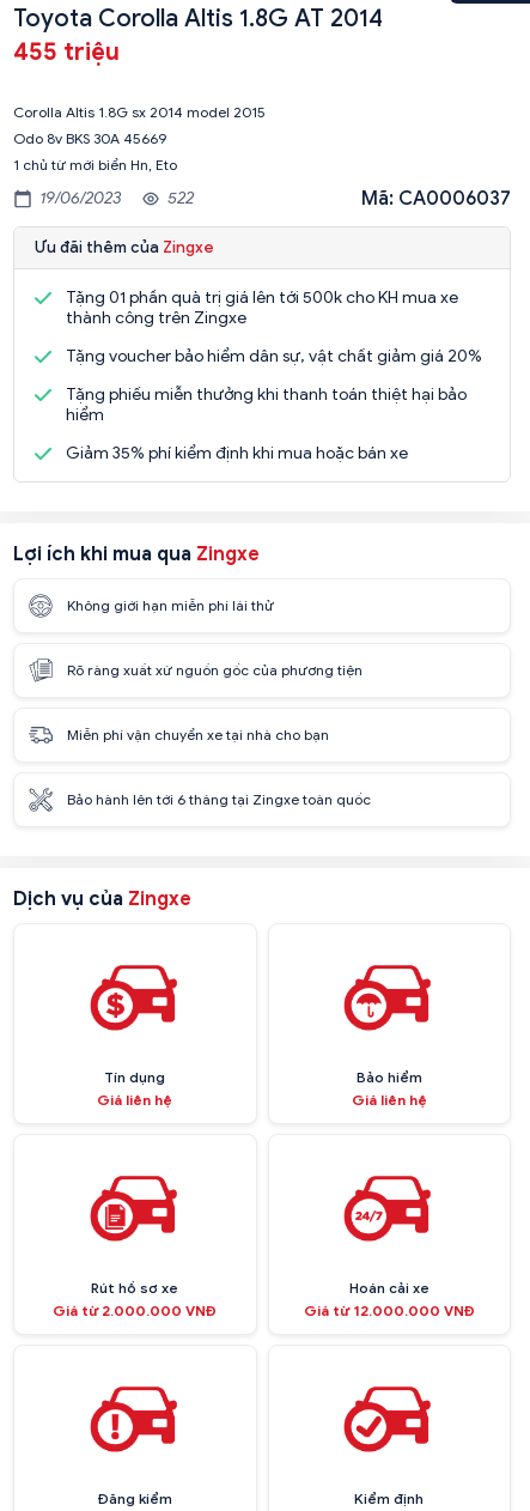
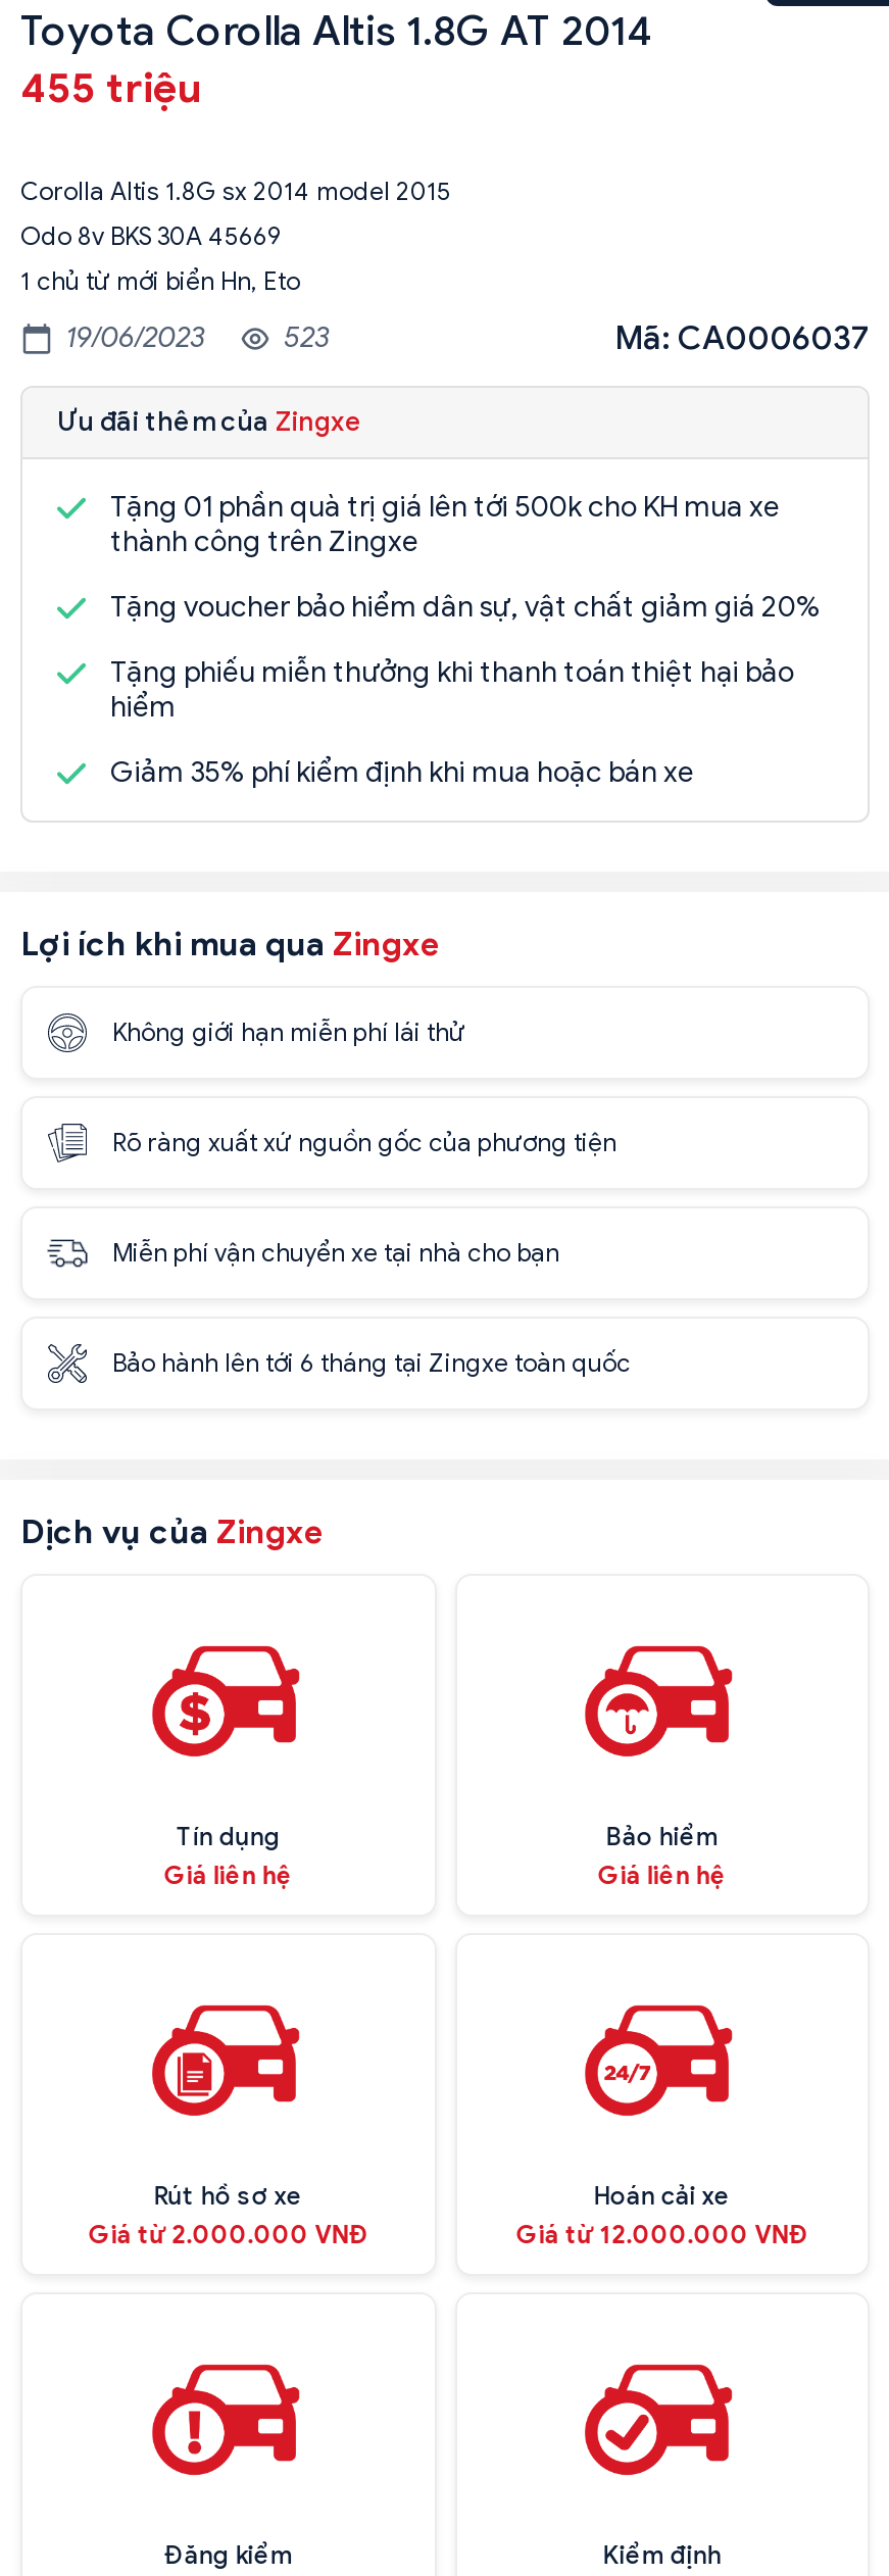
[167,188,194,208] 522 -> [284,320,331,355] 523

